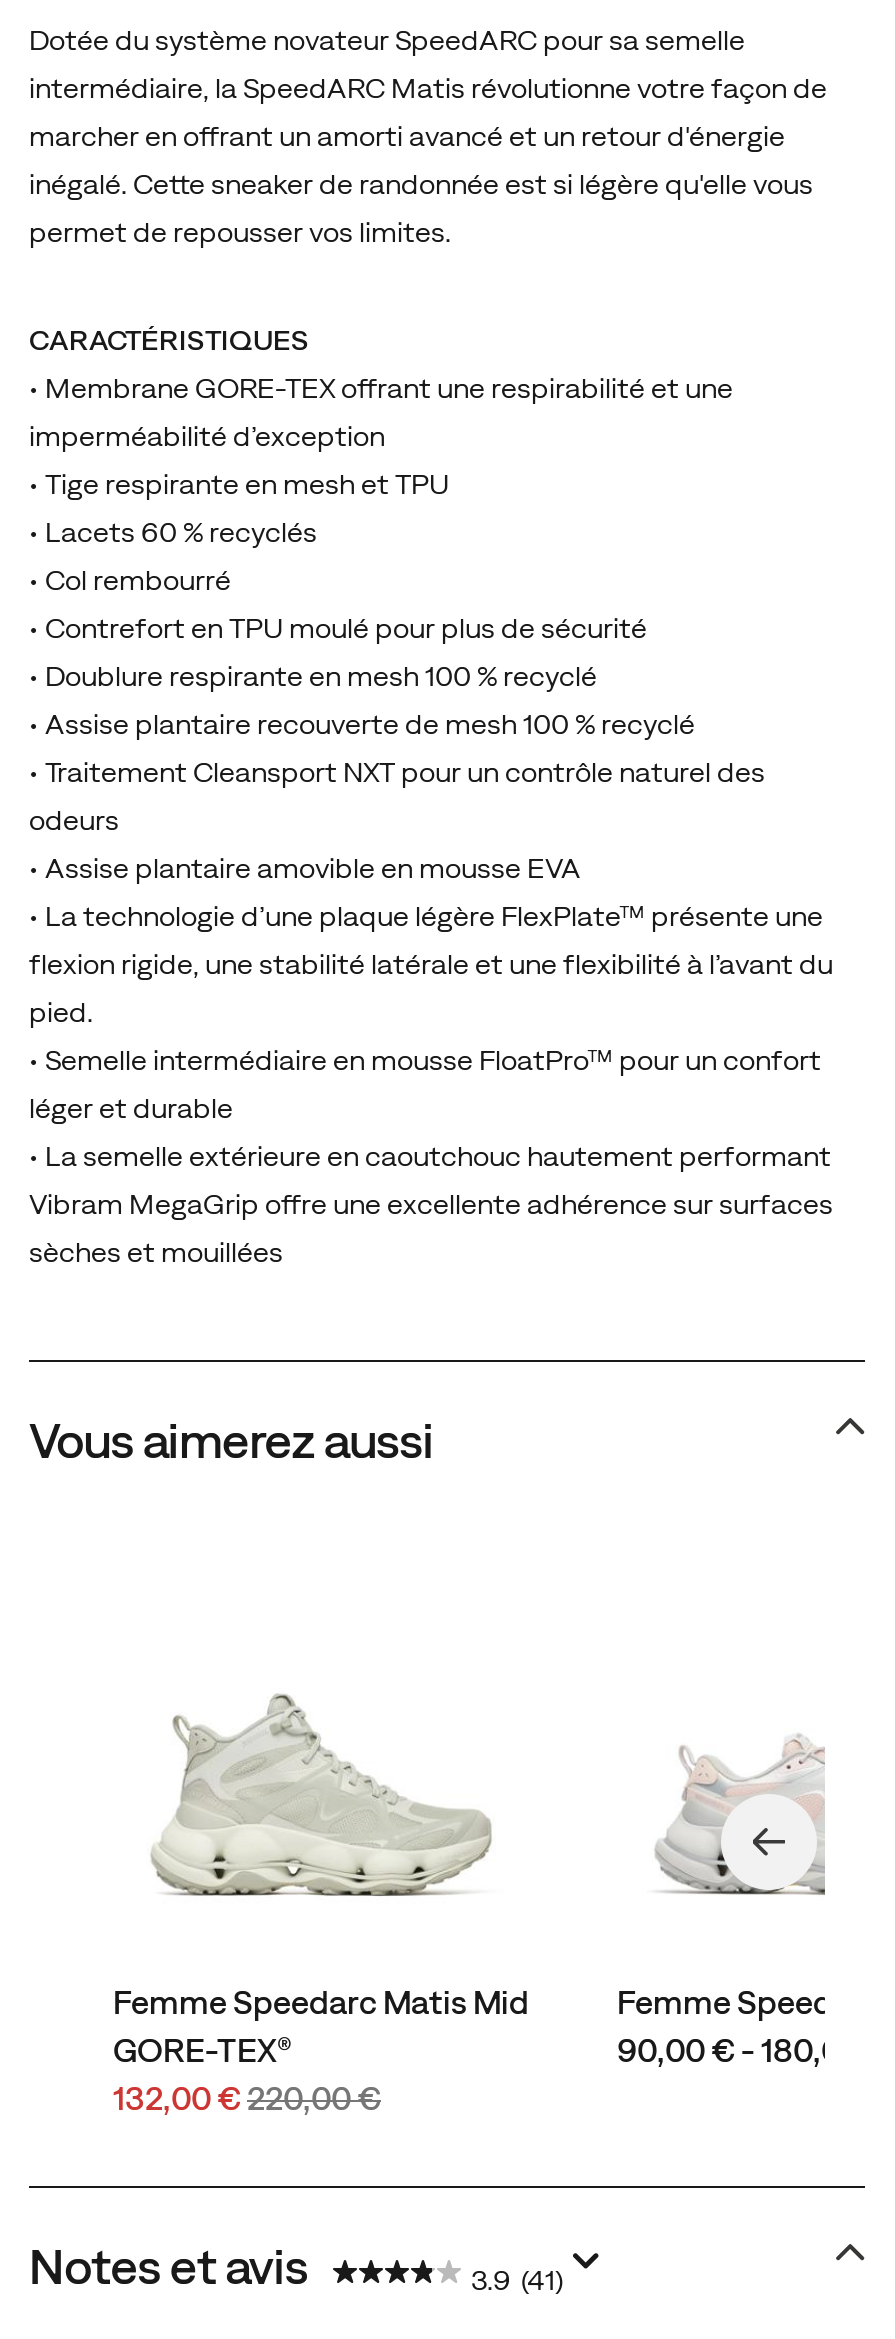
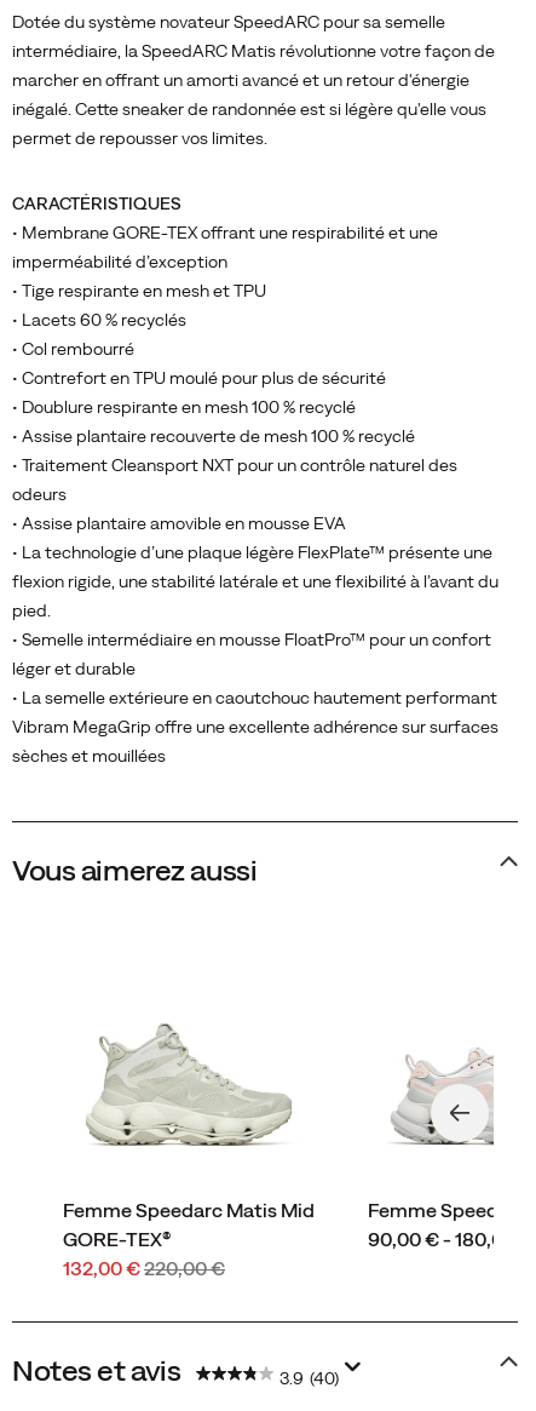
[471,2264,563,2296] 3.9 (41) -> [279,1369,339,1388] 3.9 (40)

